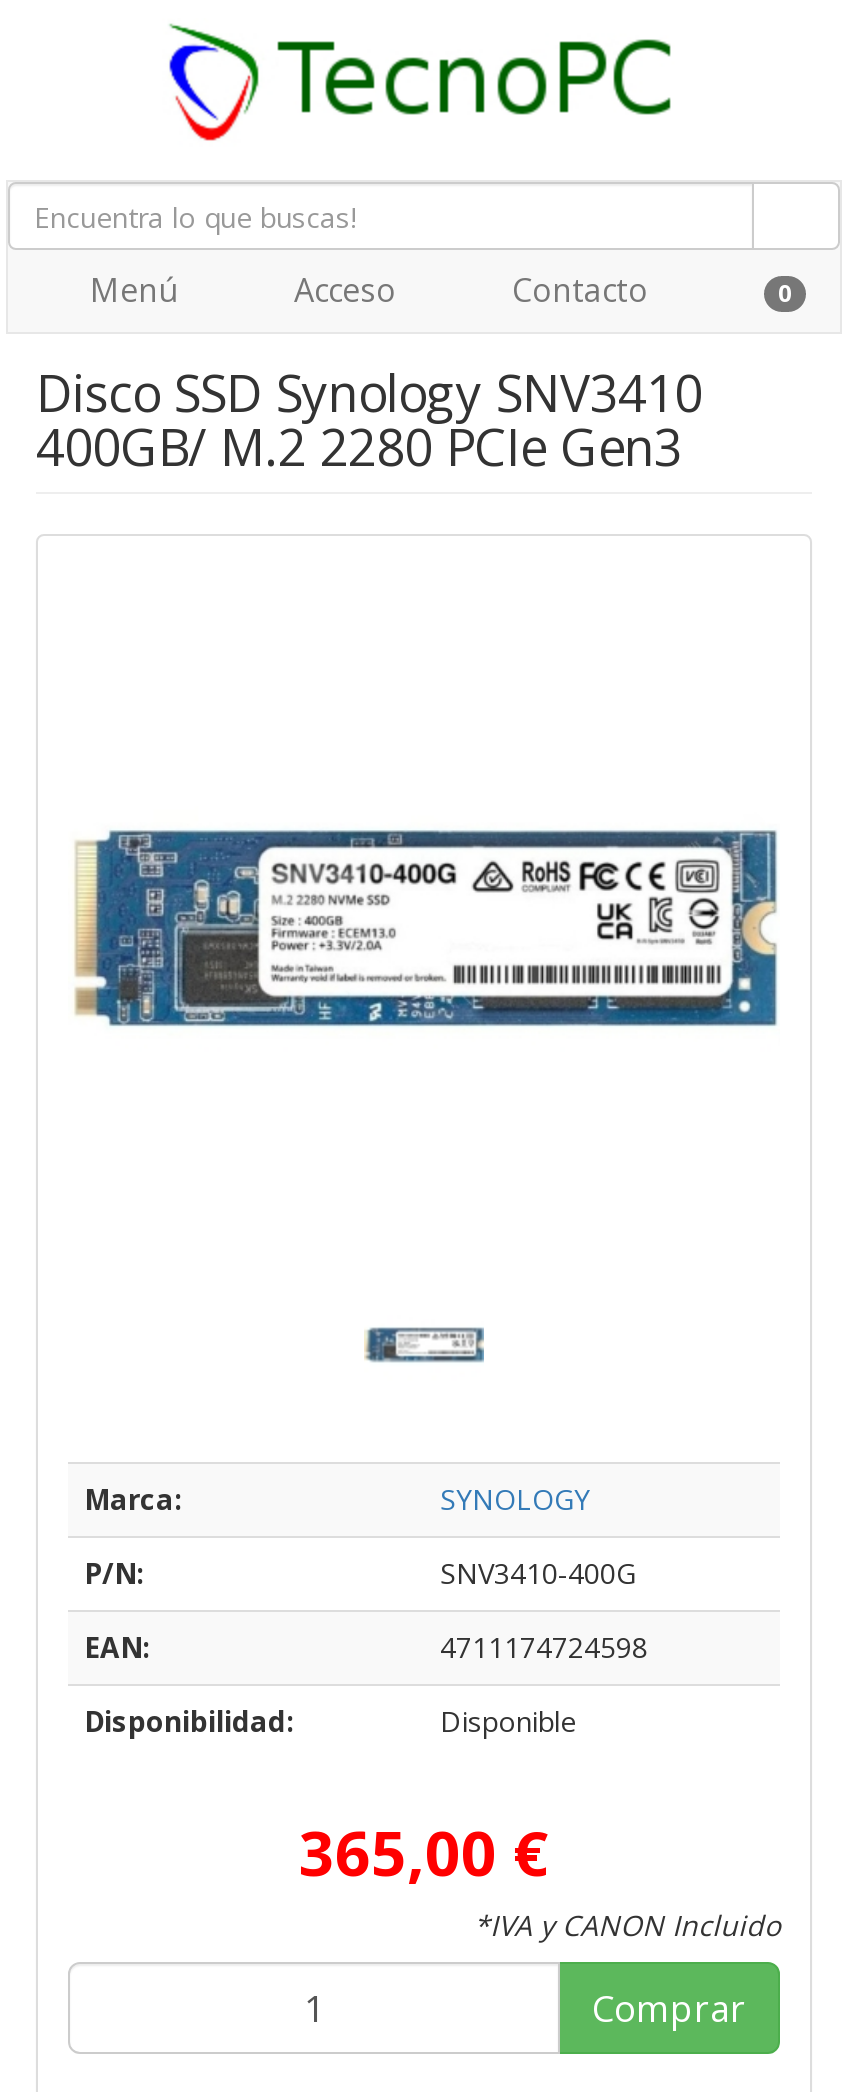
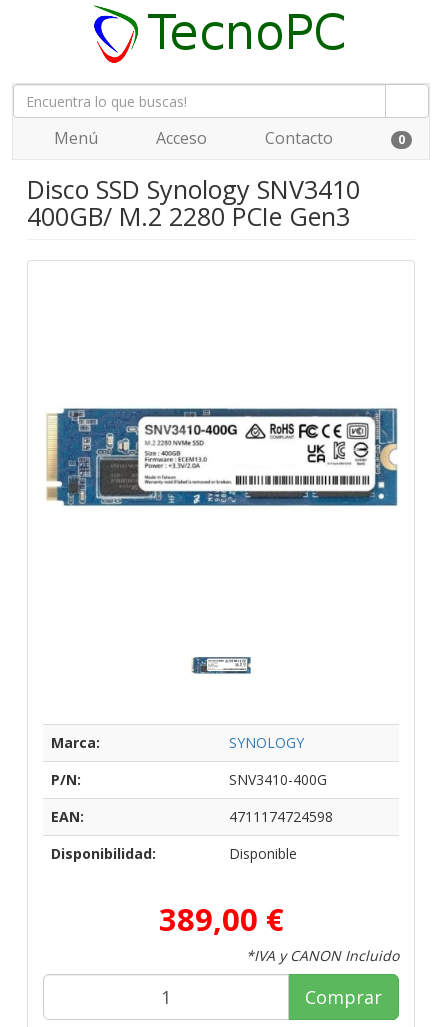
[299,1809,549,1893] 365,00 € -> [158,898,283,940] 389,00 €

